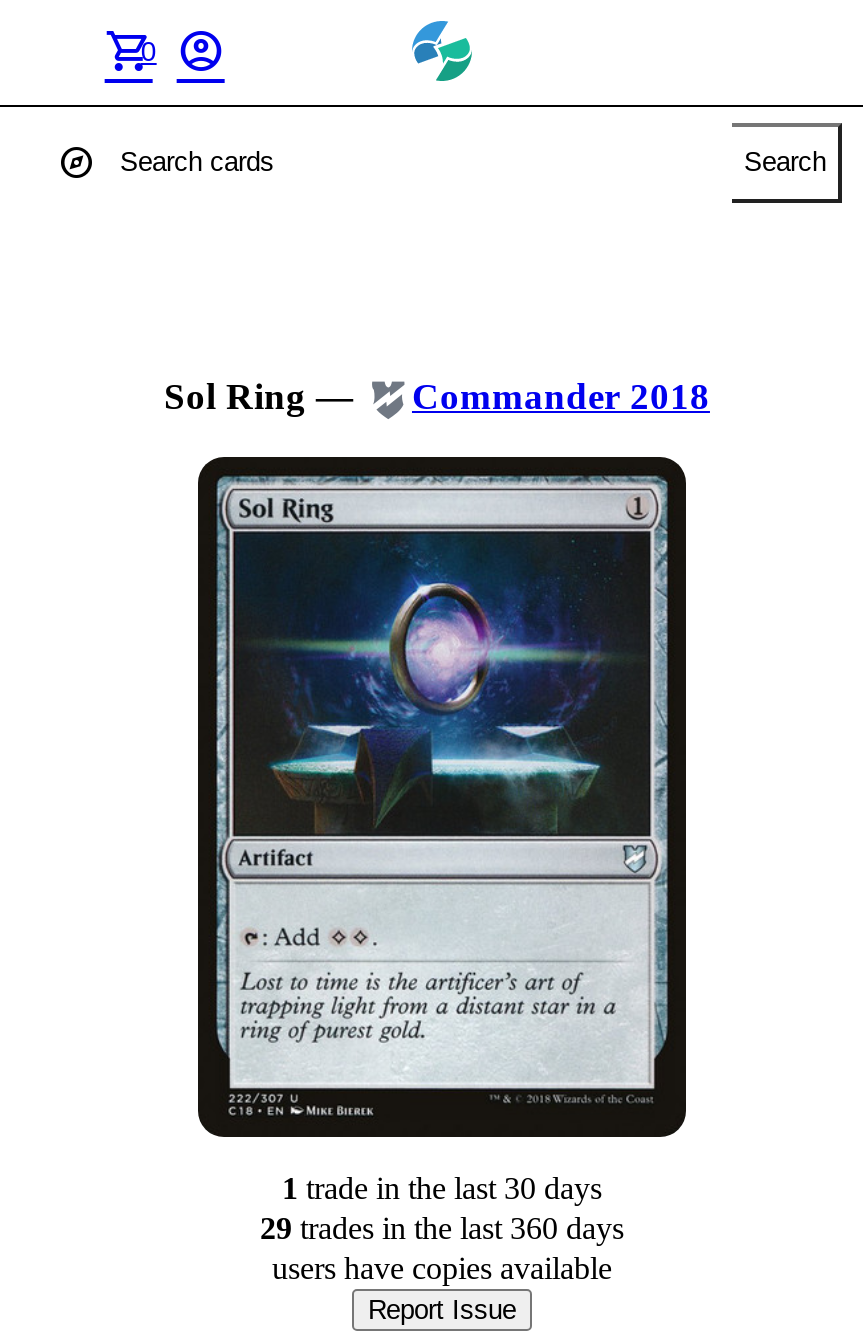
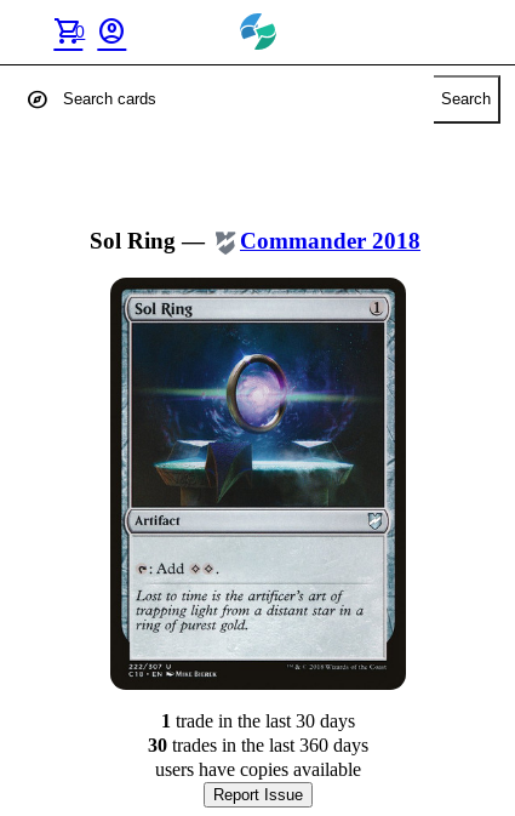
[260,1211,624,1245] 29 trades in the last 360 days -> [148,735,368,755] 30 trades in the last 360 days

